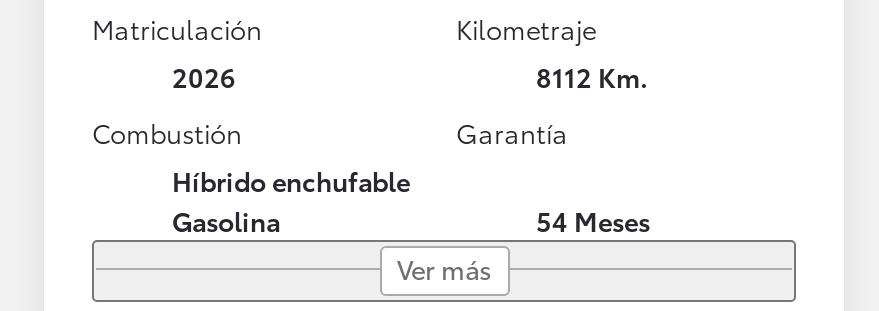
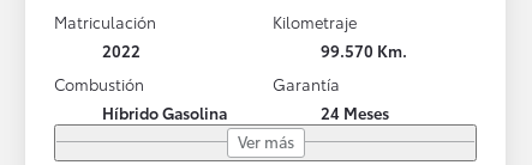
[172,57,236,93] 2026 -> [102,39,141,60] 2022
[536,57,648,93] 8112 Km. -> [321,39,407,60] 99.570 Km.
[172,161,410,237] Híbrido enchufable | Gasolina -> [102,101,227,123] Híbrido Gasolina
[536,201,650,237] 54 Meses -> [321,101,389,123] 24 Meses

